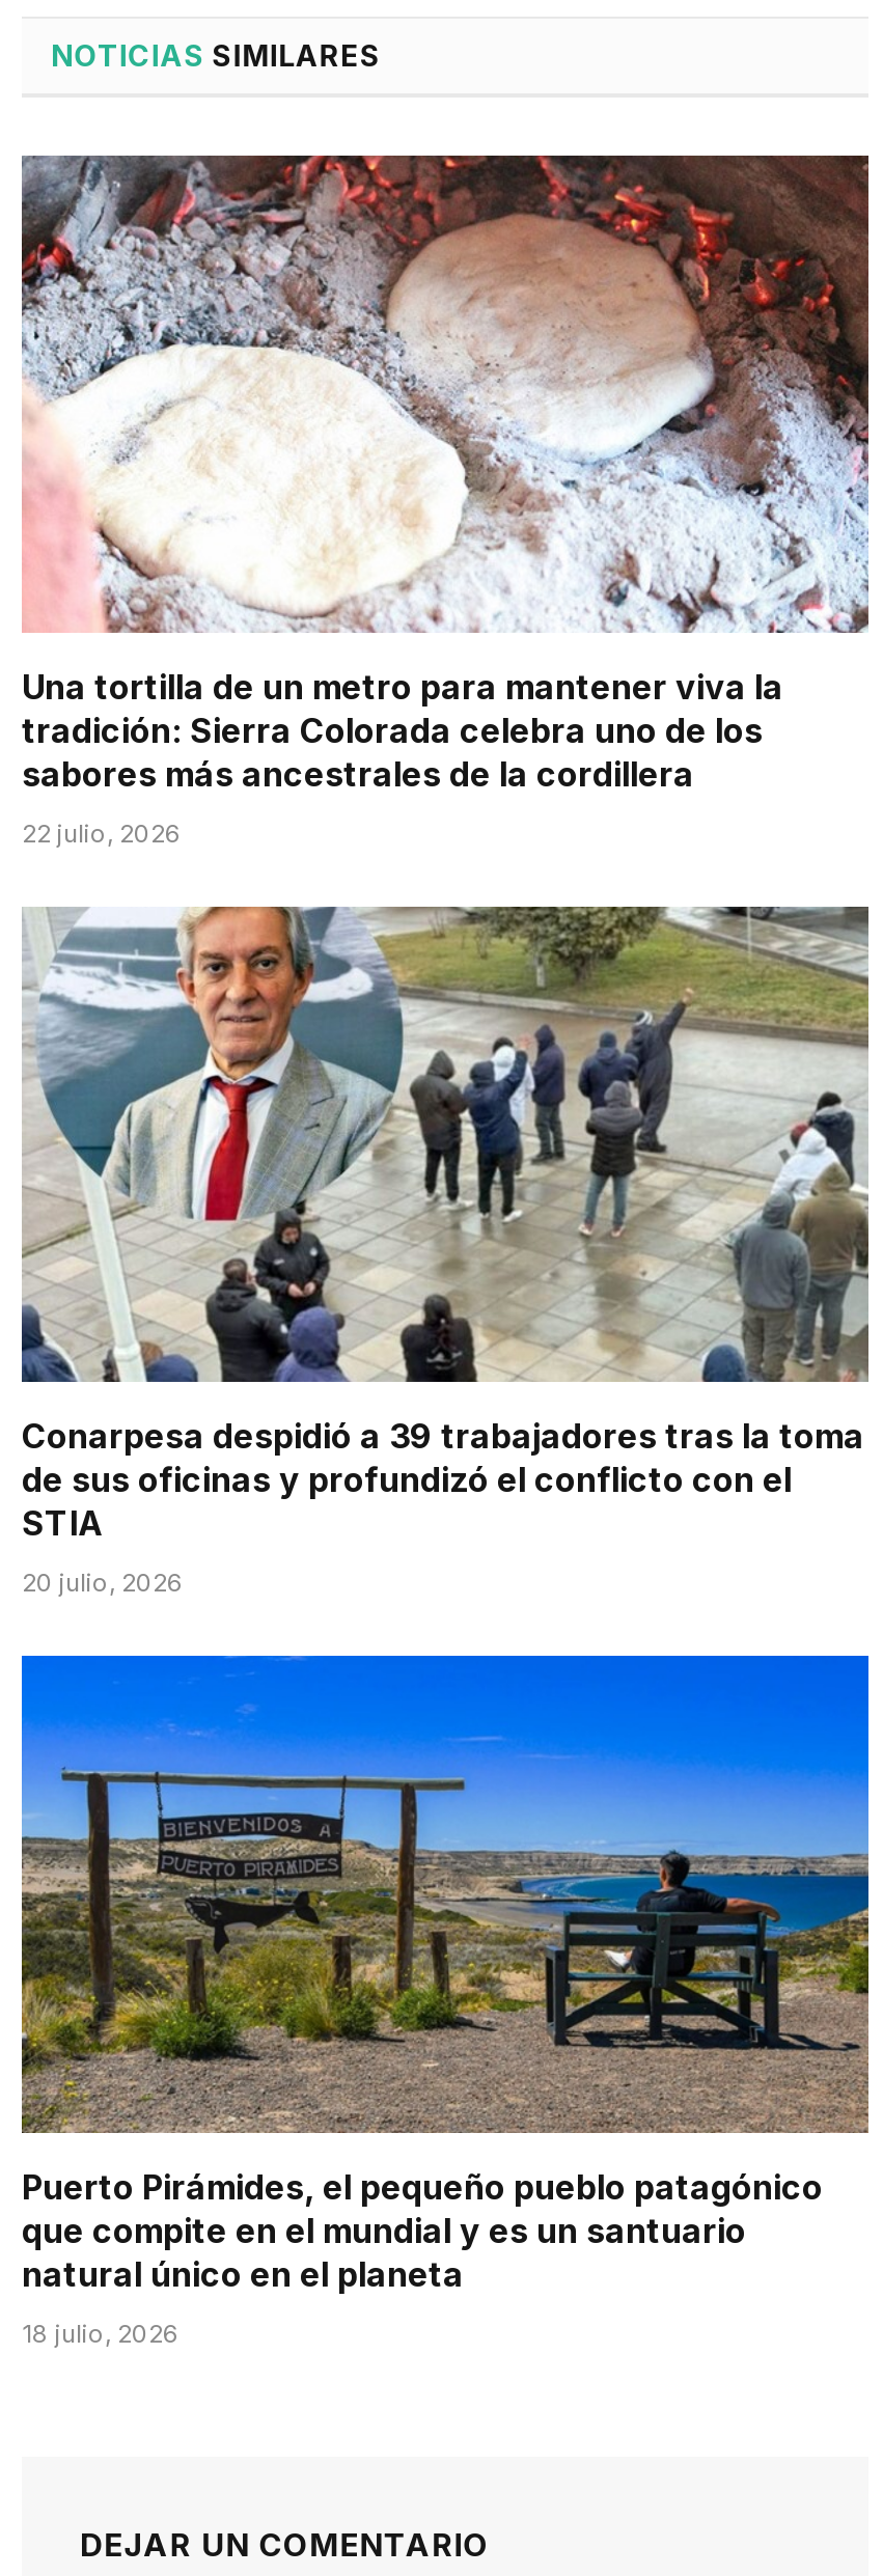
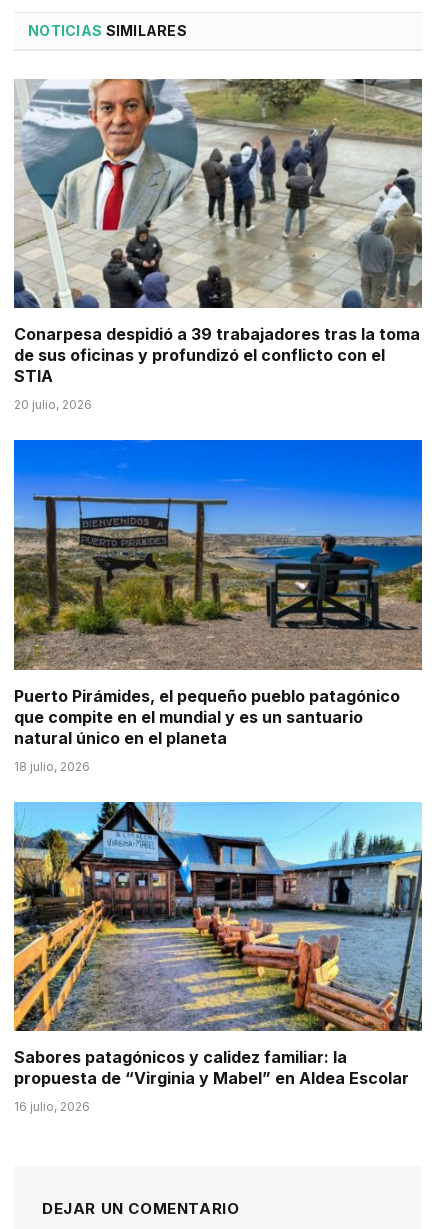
[20,153,871,848] [image] | Una tortilla de un metro para mantener viva la | tradición: Sierra Colorada celebra uno de los | sabores más ancestrales de la cordillera | 22 julio, 2026 -> none
moved [20,902,873,2348] -> [13,77,424,774]: [image] | Conarpesa despidió a 39 trabajadores tras la toma | de sus oficinas y profundizó el conflicto con el | ... | natural único en el planeta | 18 julio, 2026
none -> [13,801,423,1114] [image] | Sabores patagónicos y calidez familiar: la | propuesta de “Virginia y Mabel” en Aldea Escolar | 16 julio, 2026

